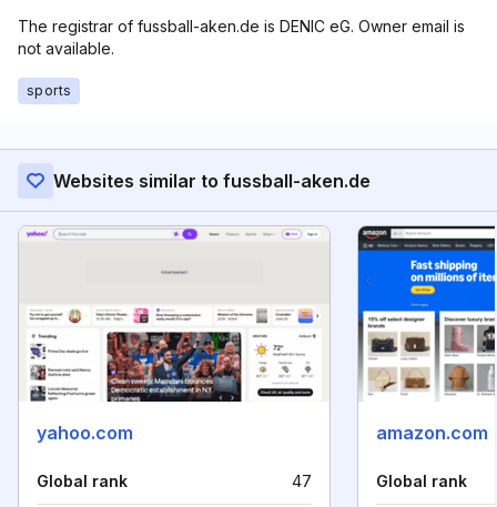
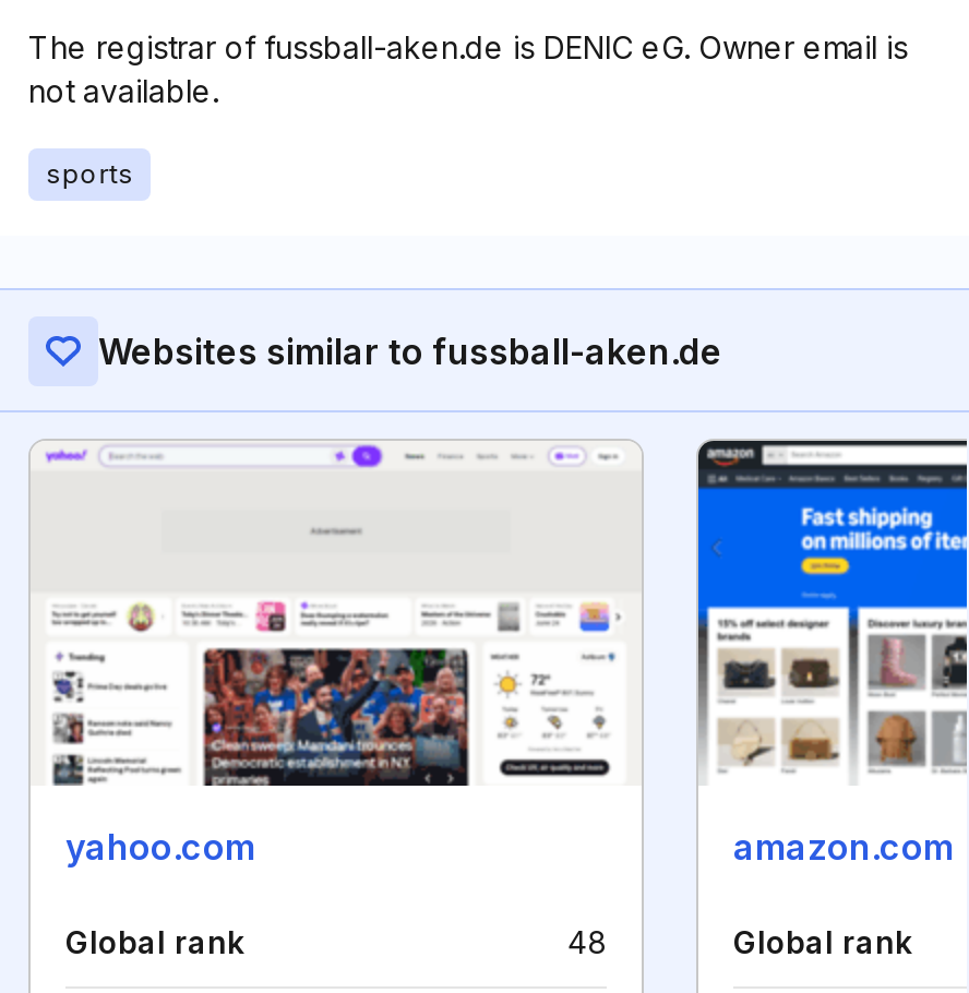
[292,471,312,490] 47 -> [567,923,607,960] 48

